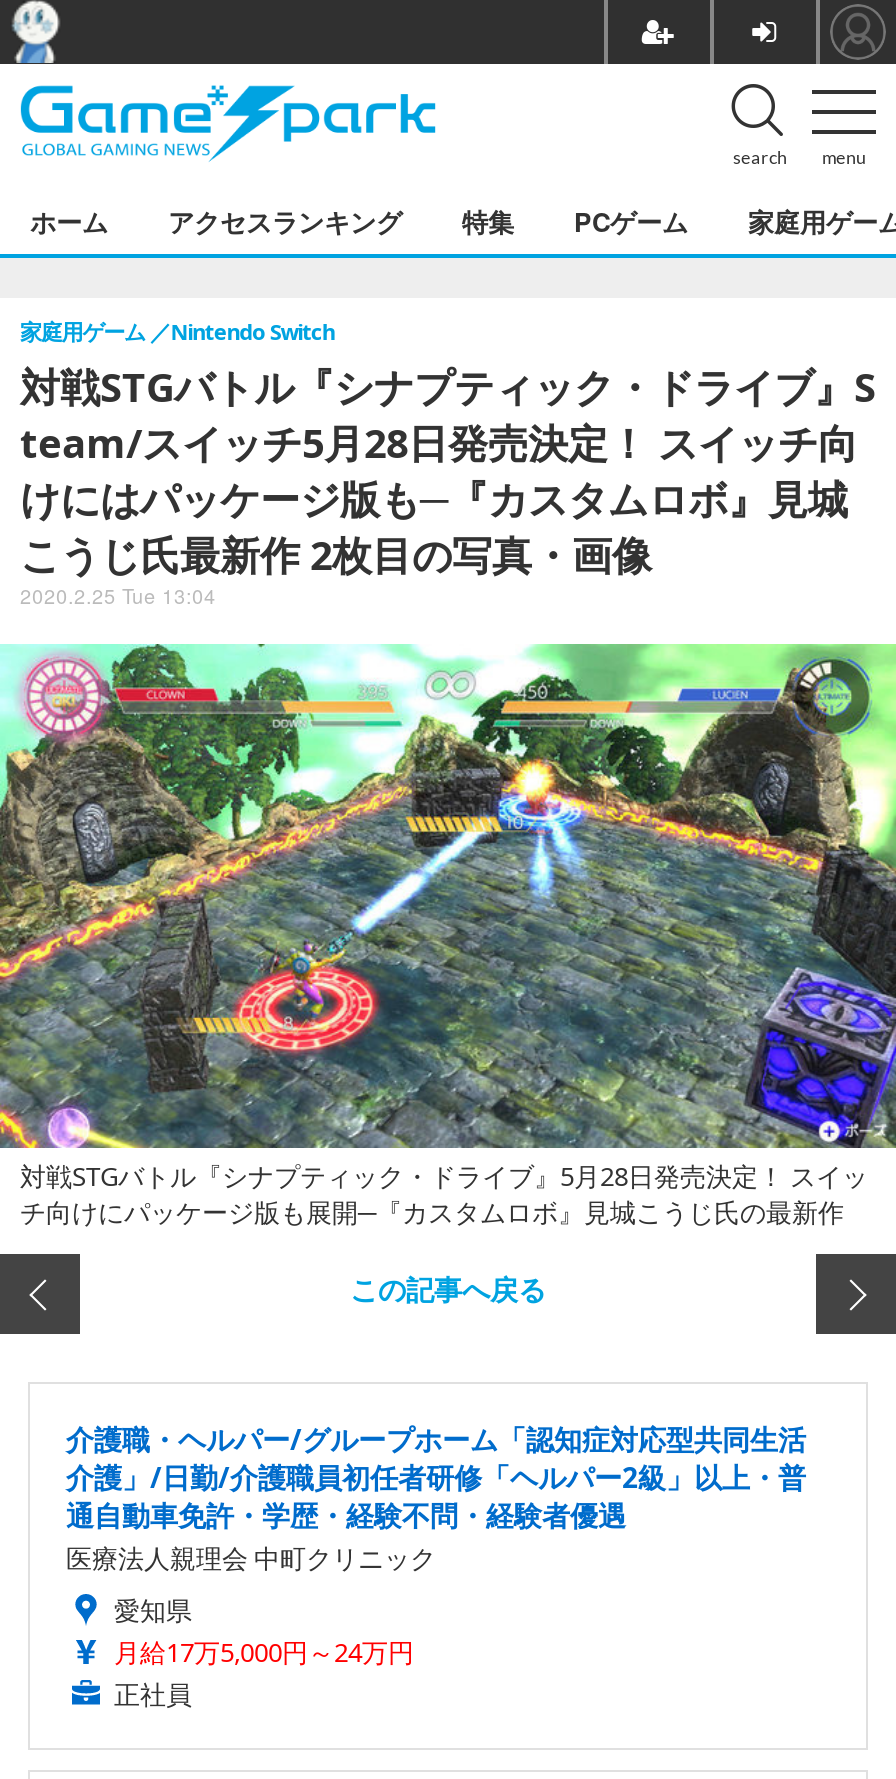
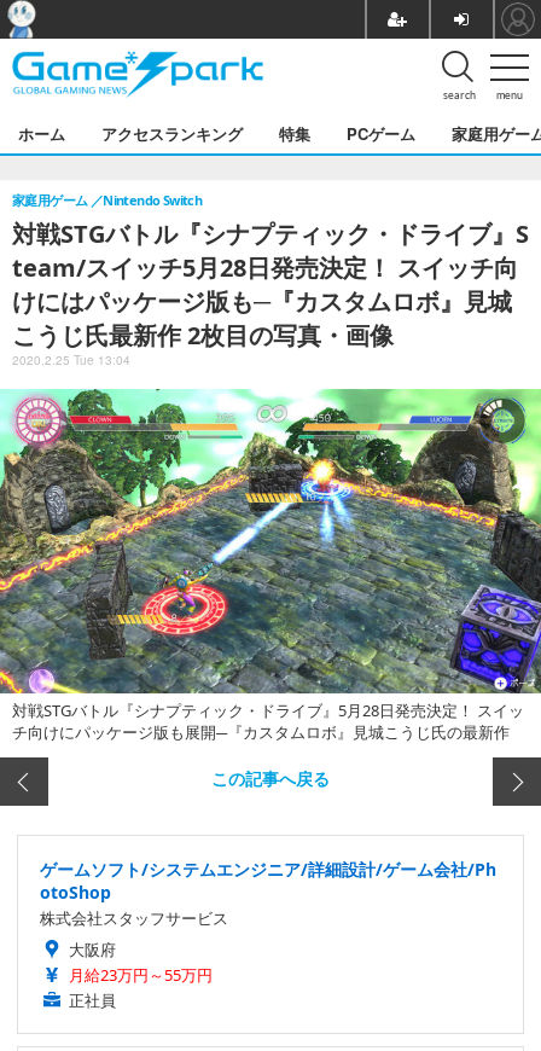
[66,1420,806,1670] 介護職・ヘルパー/グループホーム「認知症対応型共同生活 | 介護」/日勤/介護職員初任者研修「ヘルパー2級」以上・普 | 通自動車免許・学歴・経験不問・経験者優遇 | 医療法人親理会 中町クリニック | 愛知県 | 月給17万5,000円～24万円 -> [40,858,496,986] ゲームソフト/システムエンジニア/詳細設計/ゲーム会社/Ph | otoShop | 株式会社スタッフサービス | 大阪府 | 月給23万円～55万円

